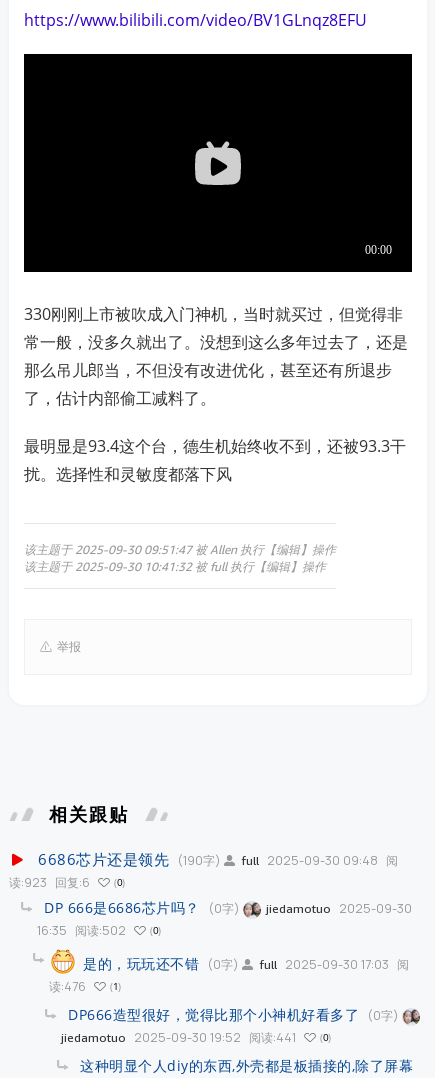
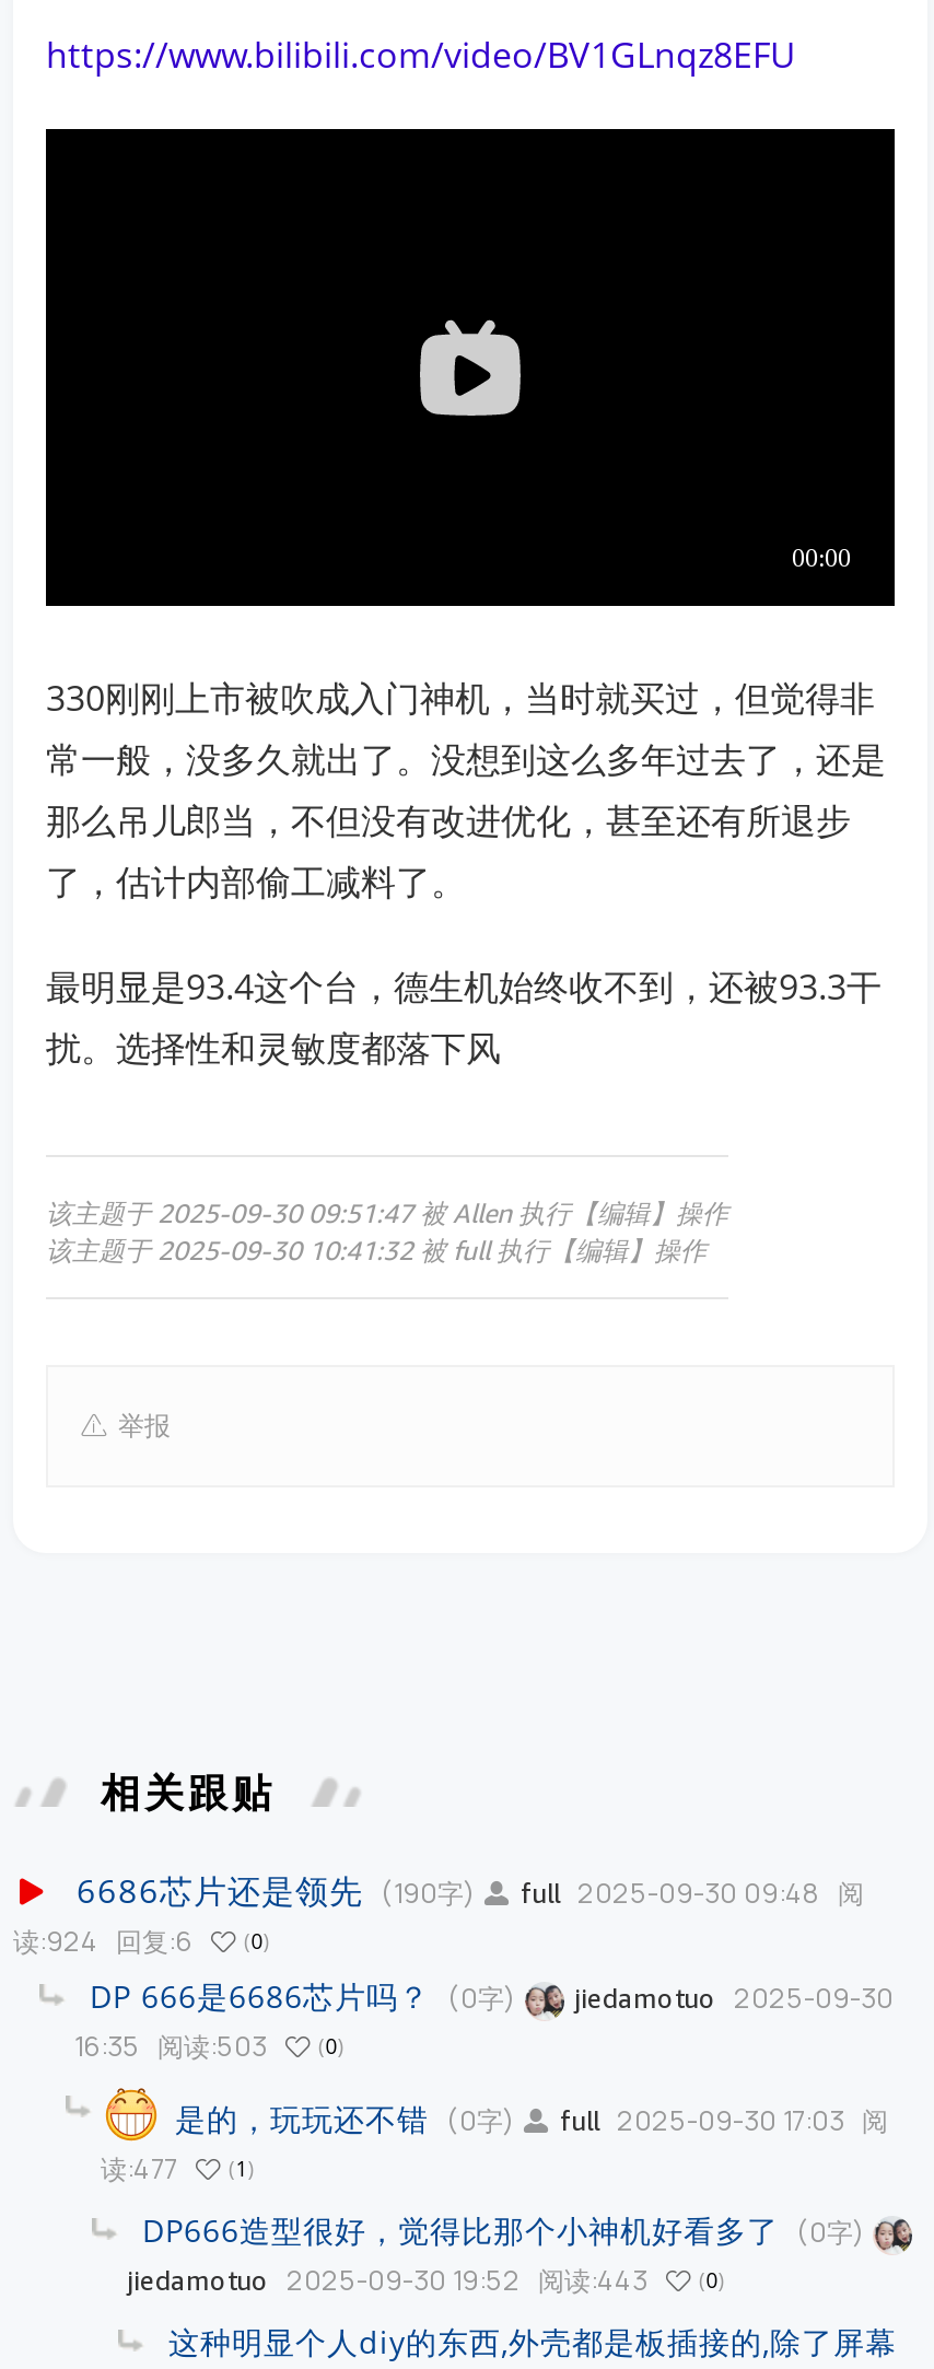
[9,874,122,891] 读:923 回复:6 0 -> [13,1923,263,1960] 读:924 回复:6 0
[37,922,158,939] 16:35 阅读:502 0 -> [74,2028,338,2065] 16:35 阅读:503 0
[49,978,118,995] 读:476 1 -> [101,2151,248,2188] 读:477 1
[61,1029,296,1046] jiedamotuo 2025-09-30 19:52 阅读:441 -> [127,2262,647,2299] jiedamotuo 2025-09-30 19:52 阅读:443

